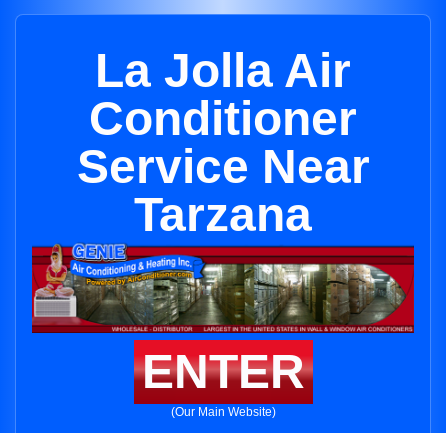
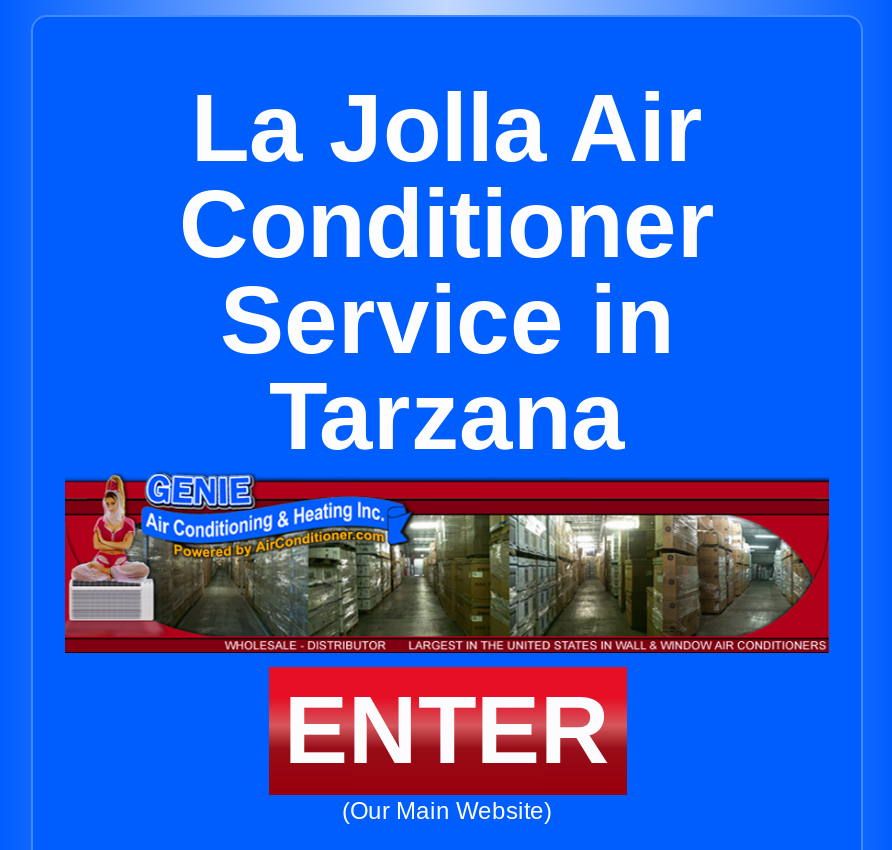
[76,140,369,193] Service Near -> [220,267,674,373] Service in

